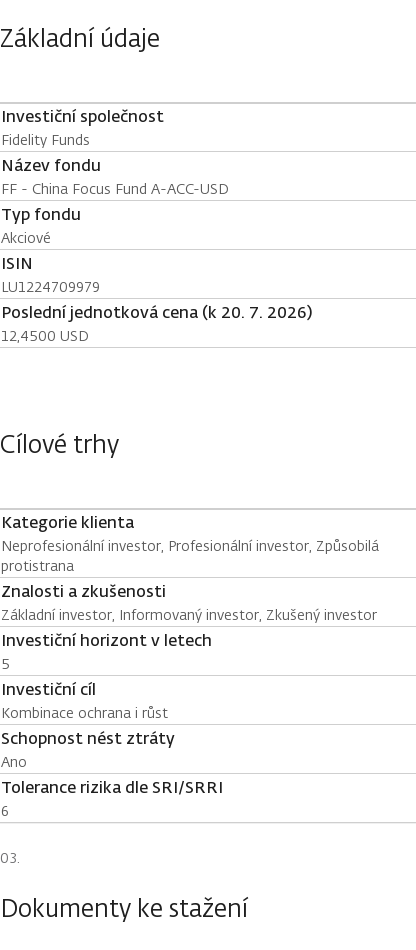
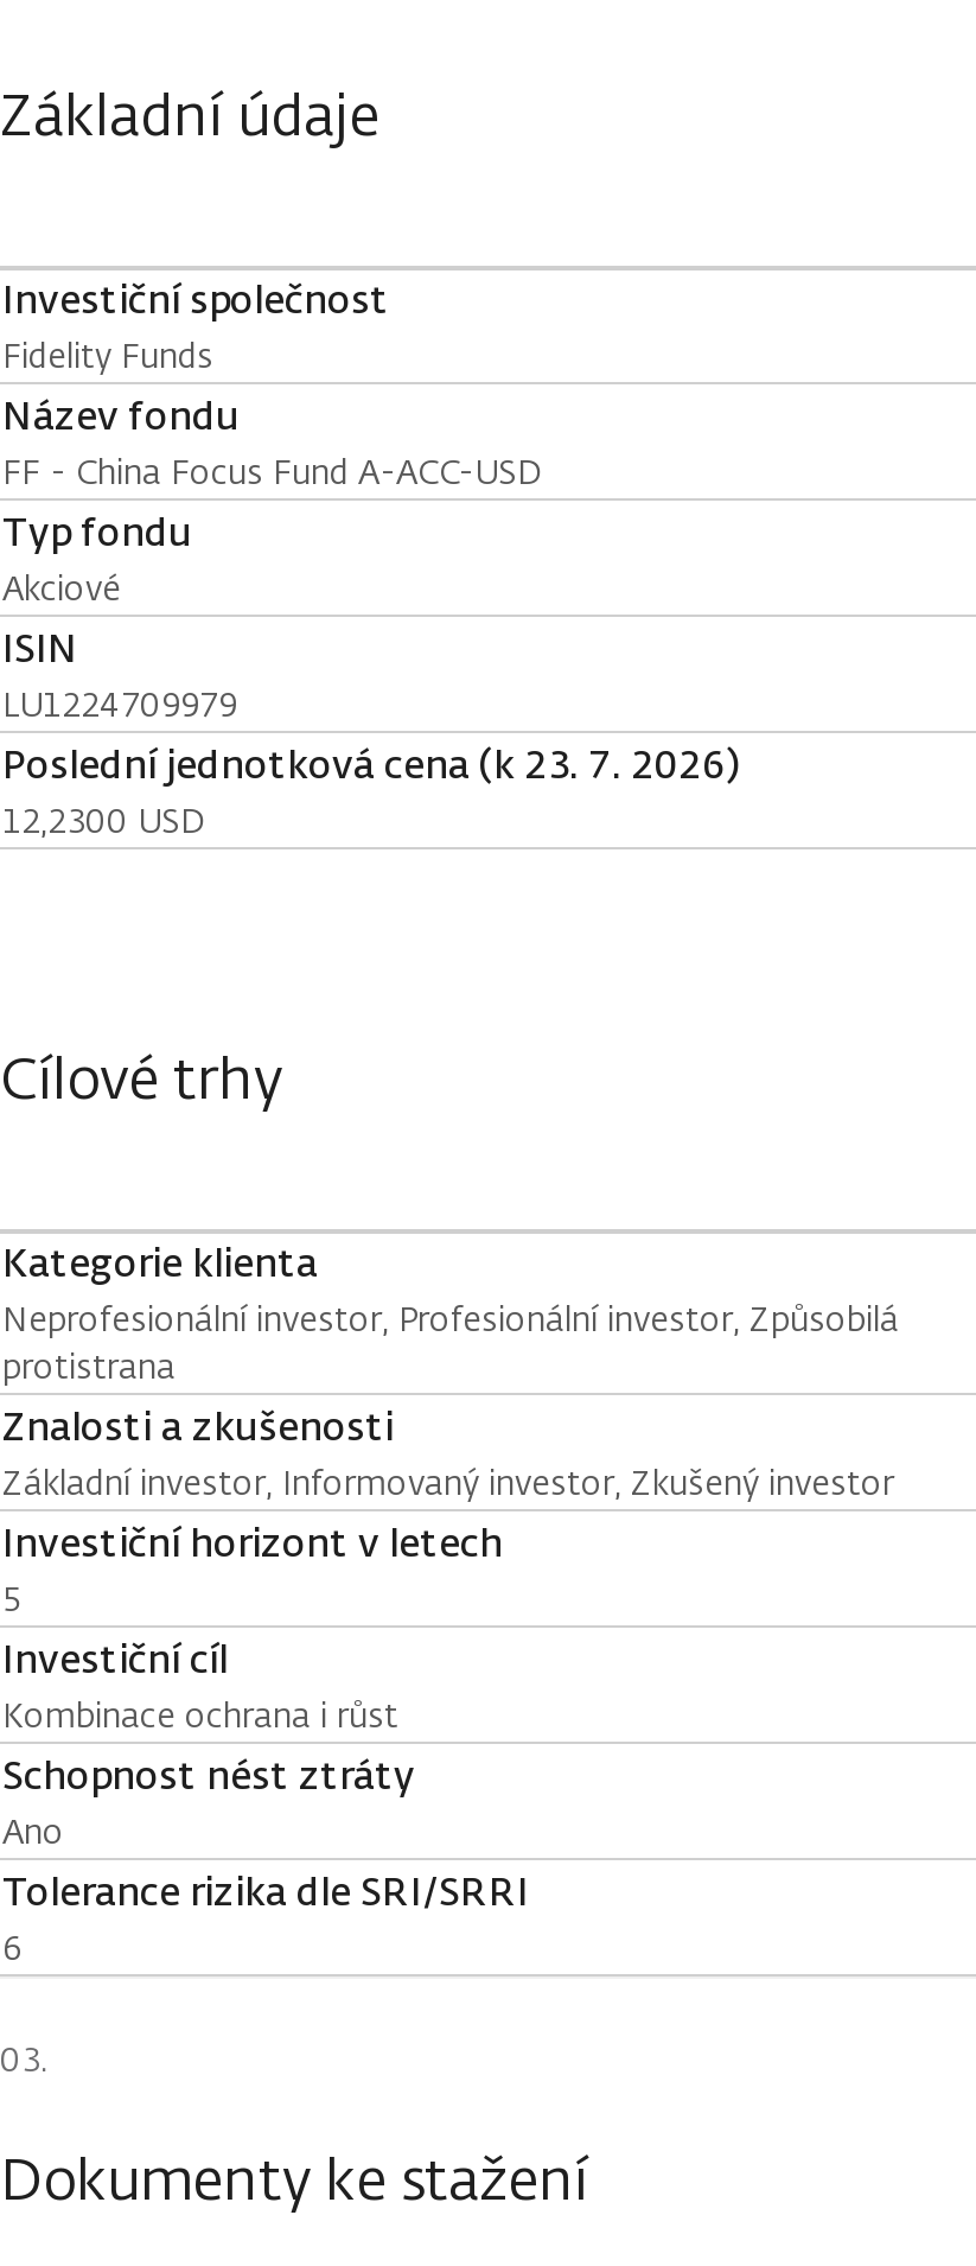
[1,301,312,323] Poslední jednotková cena (k 20. 7. 2026) -> [2,738,738,790] Poslední jednotková cena (k 23. 7. 2026)
[1,326,89,345] 12,4500 USD -> [2,797,206,842] 12,2300 USD

